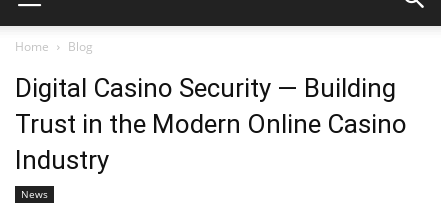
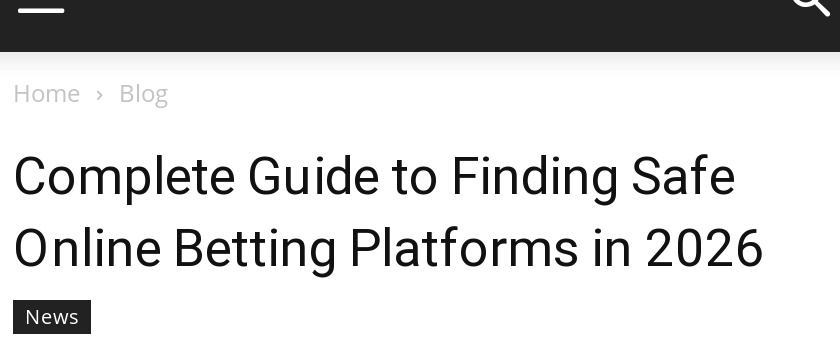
[15,73,407,175] Digital Casino Security — Building | Trust in the Modern Online Casino | Industry -> [13,146,765,278] Complete Guide to Finding Safe | Online Betting Platforms in 2026

